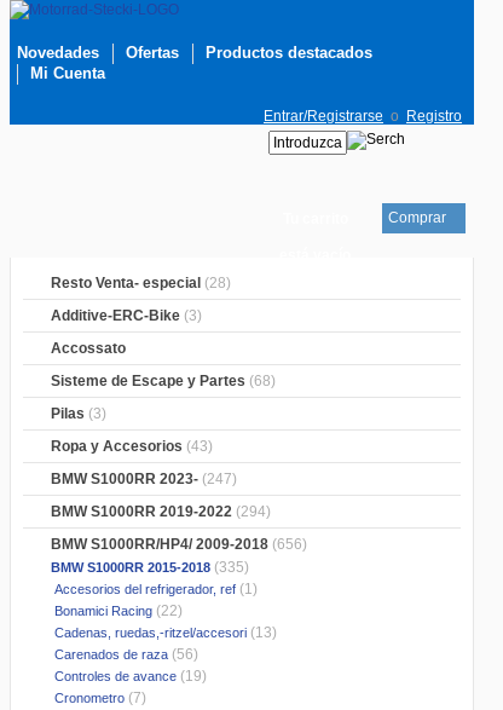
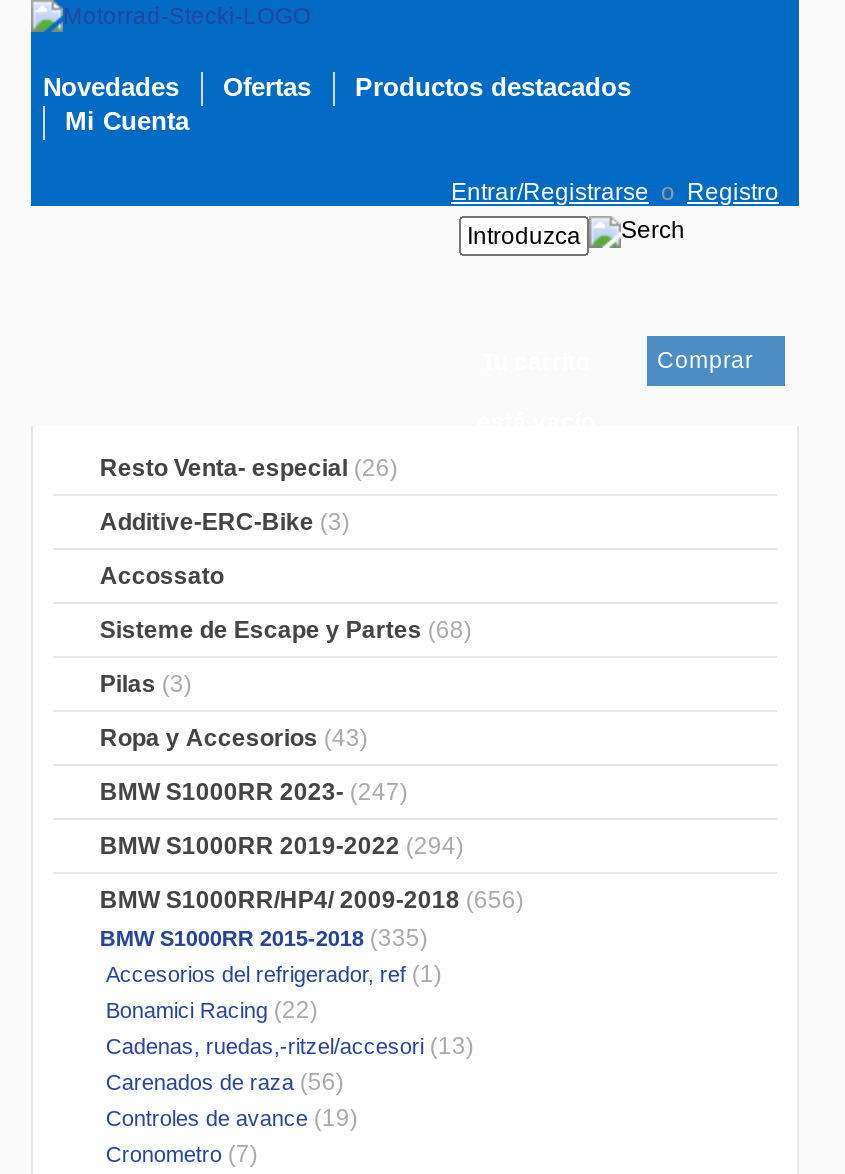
[51,275,231,292] Resto Venta- especial (28) -> [100,454,398,482] Resto Venta- especial (26)

